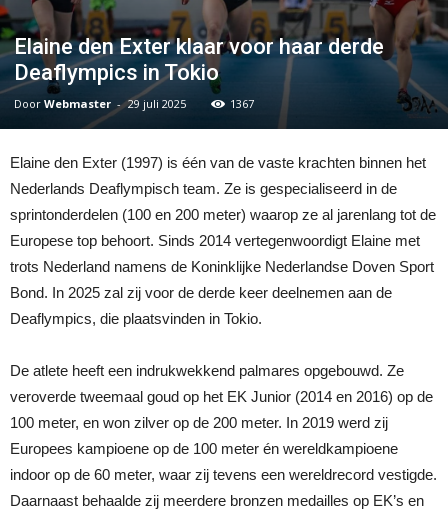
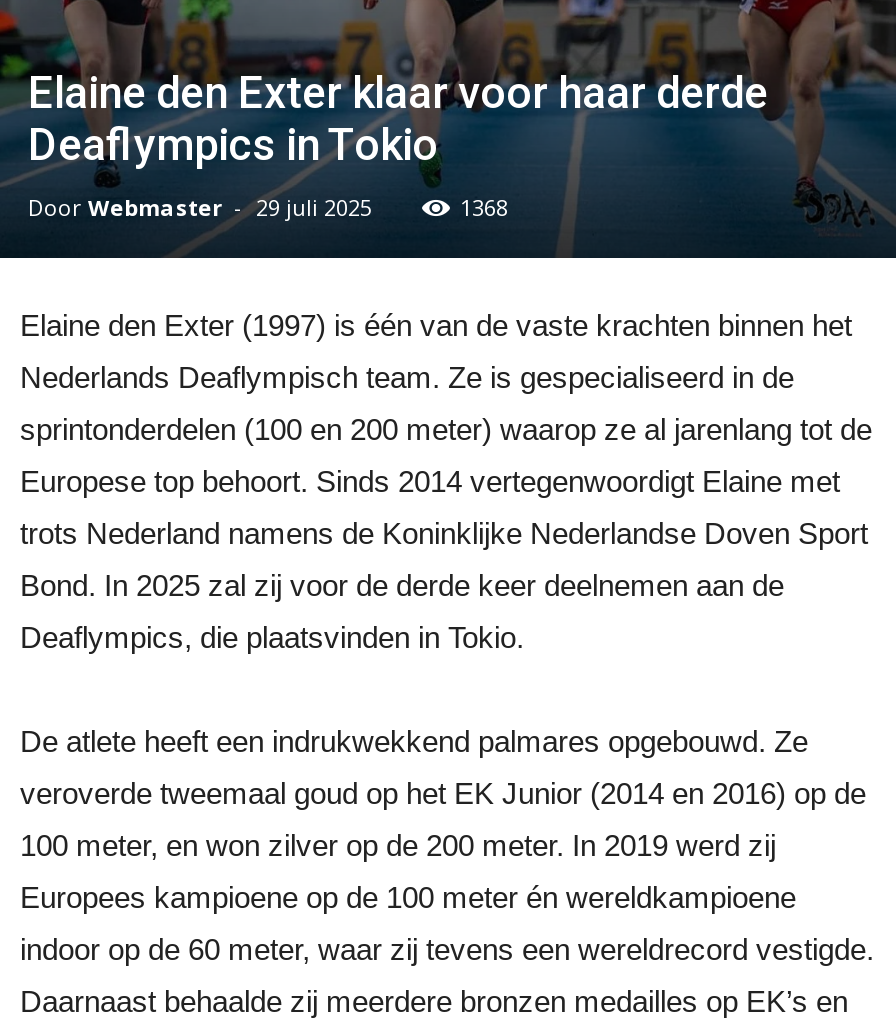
[230,96,254,111] 1367 -> [460,191,508,221] 1368

